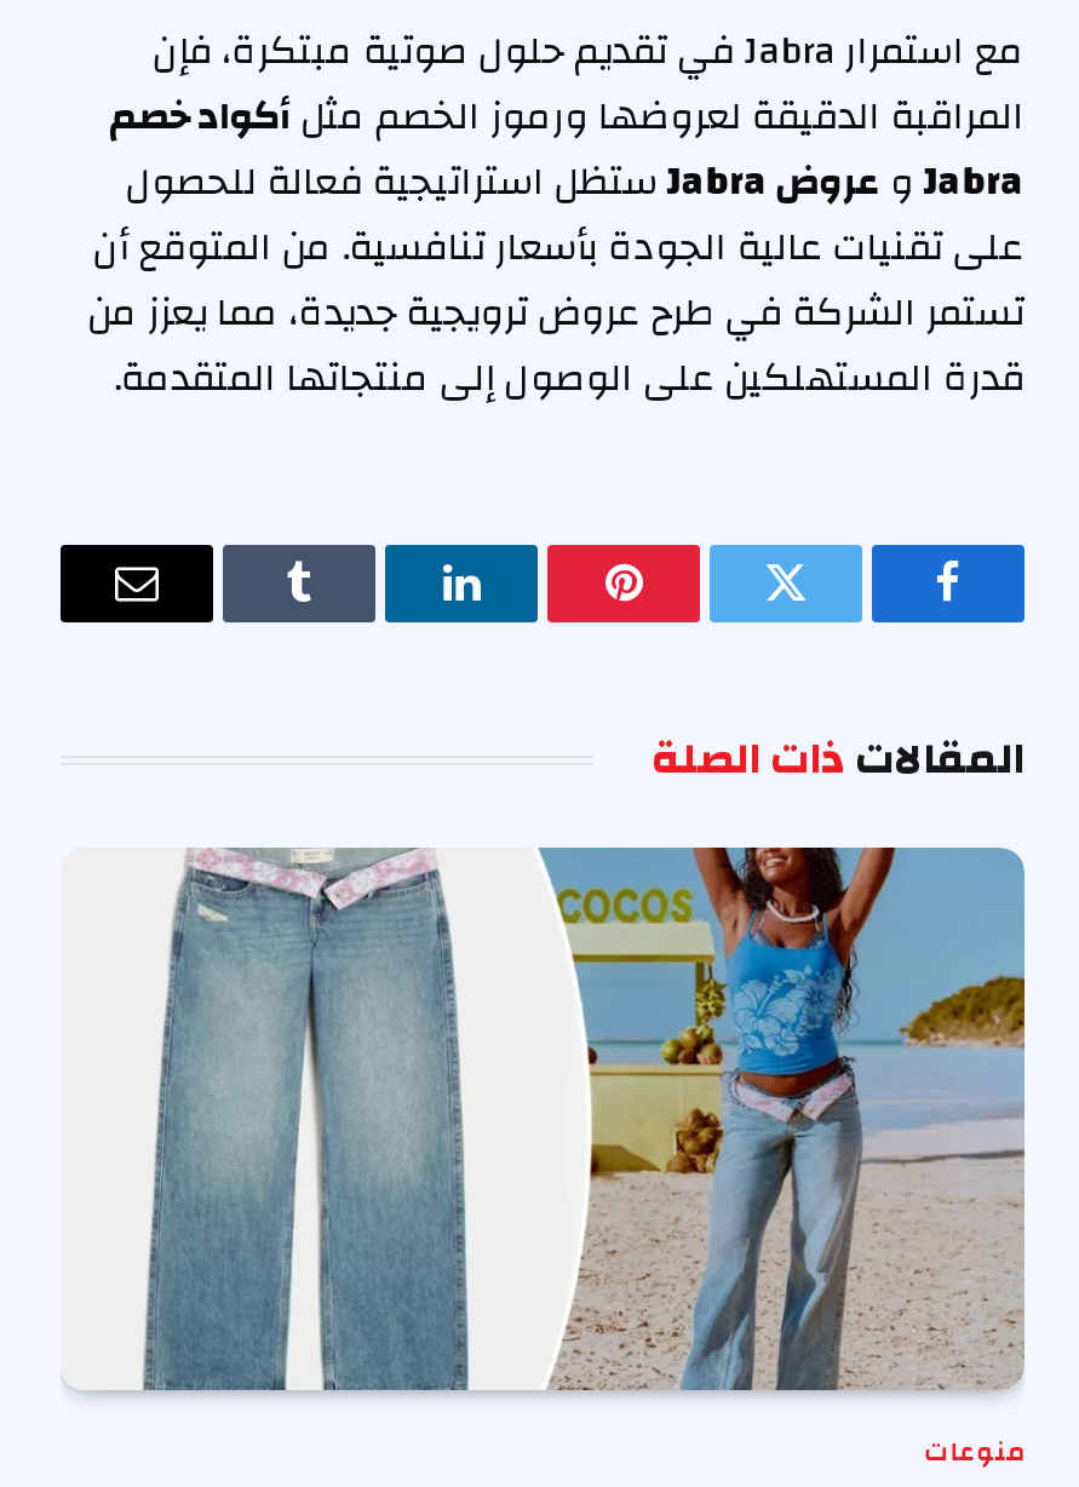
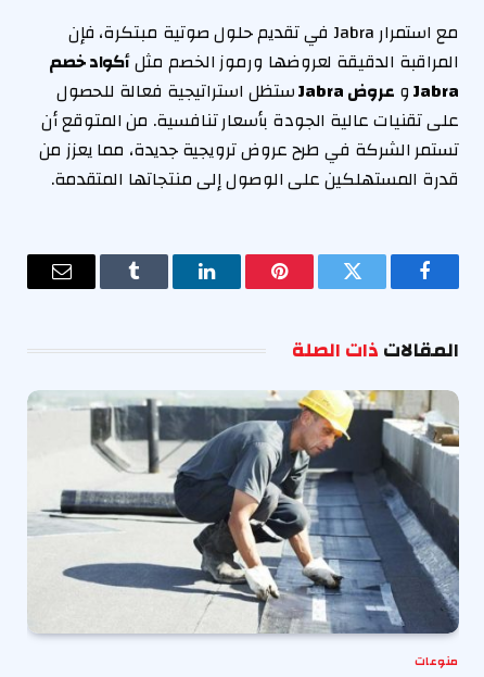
[65,845,1027,1393] [image] -> [28,389,460,635] [image]

